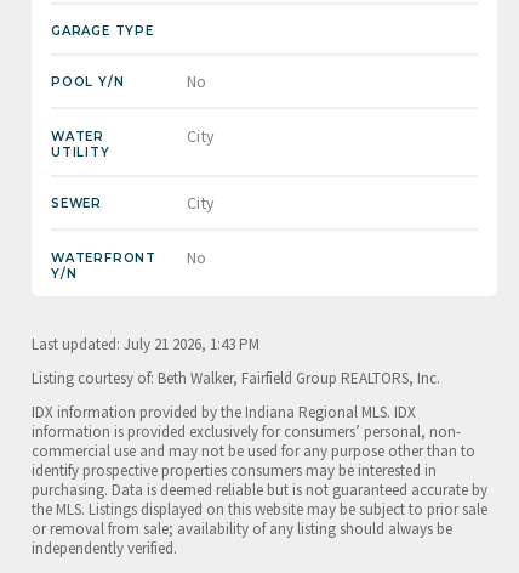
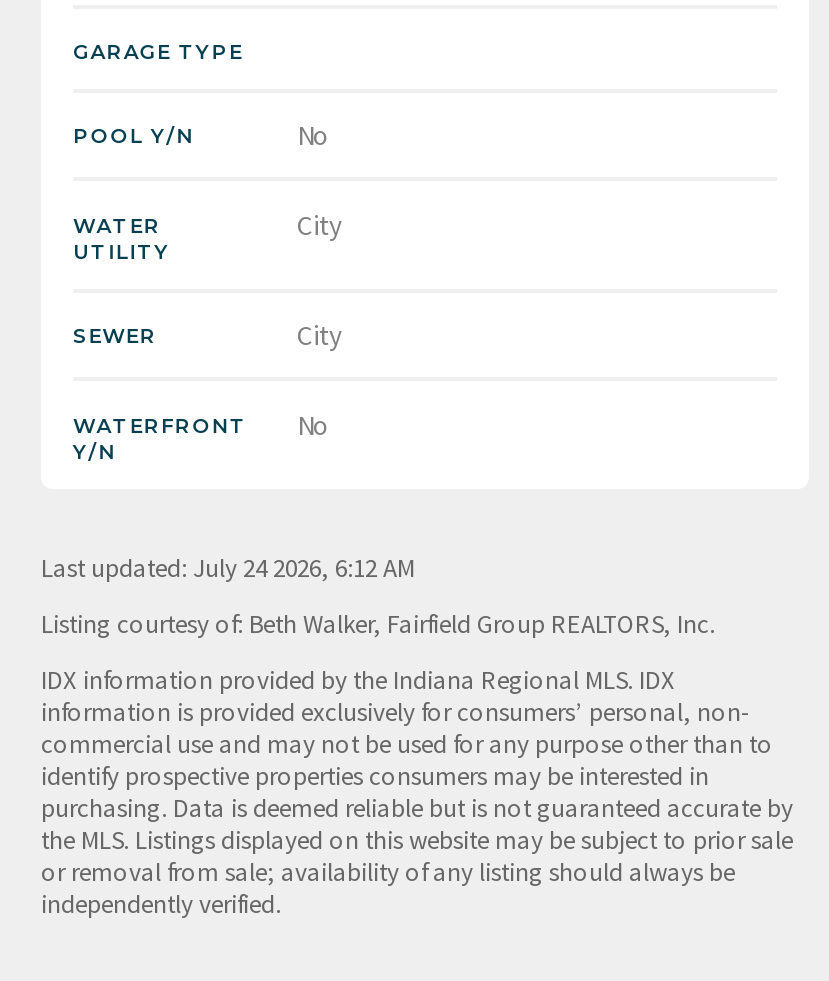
[32,333,259,354] Last updated: July 21 2026, 1:43 PM -> [41,550,415,584] Last updated: July 24 2026, 6:12 AM

